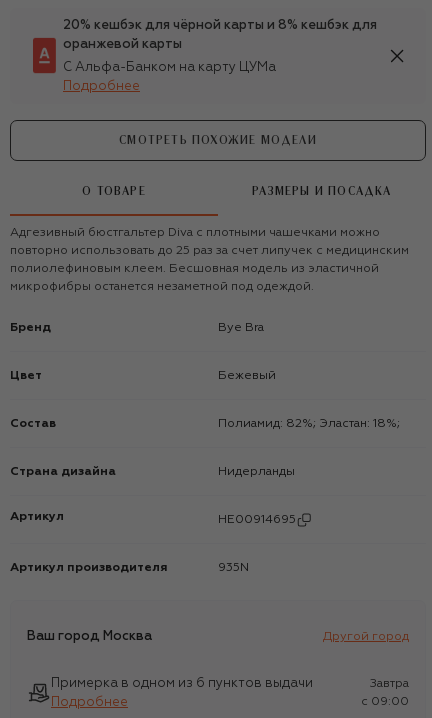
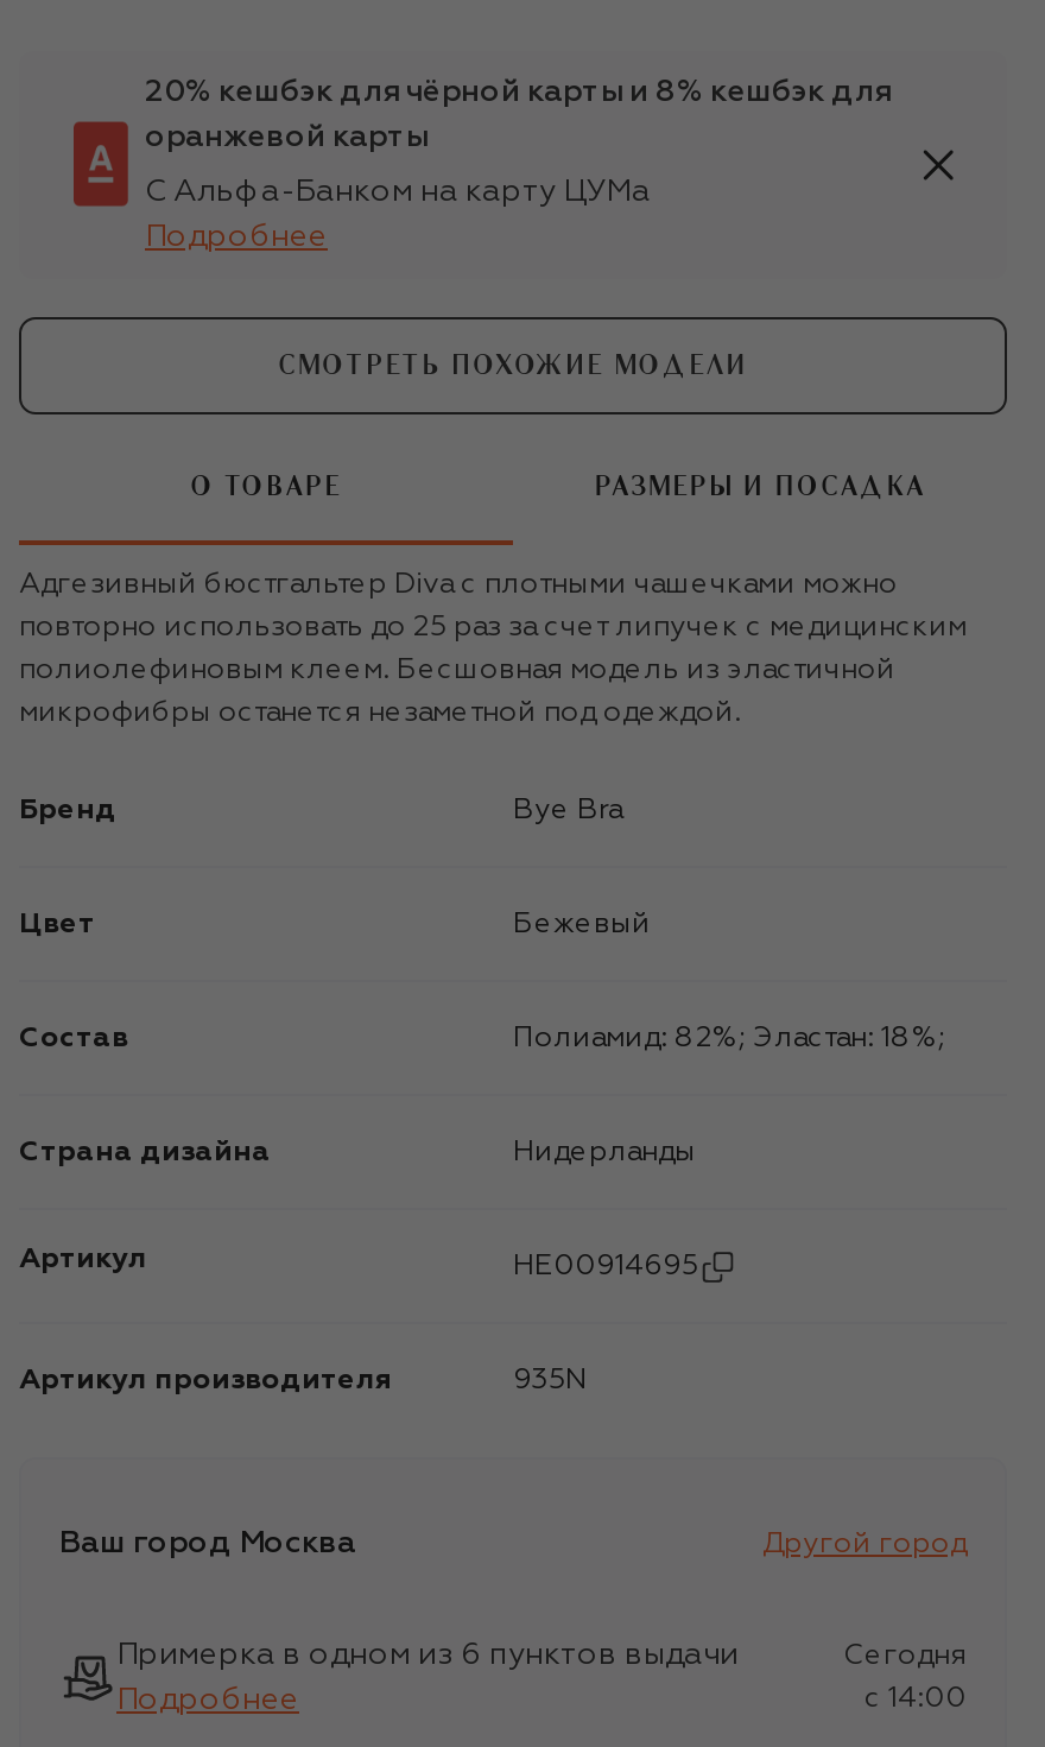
[370,678,409,690] Завтра -> [843,1642,967,1670] Сегодня
[361,696,409,708] c 09:00 -> [864,1684,967,1713] c 14:00

